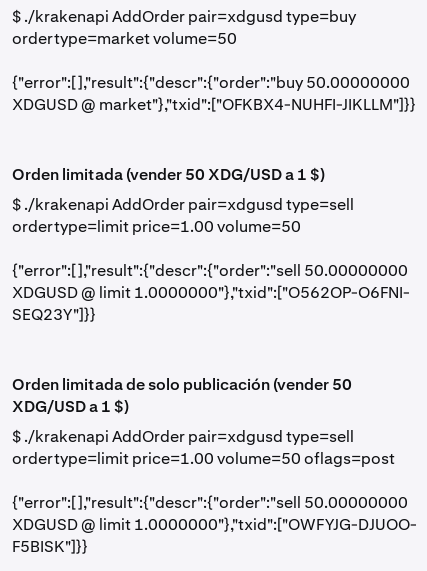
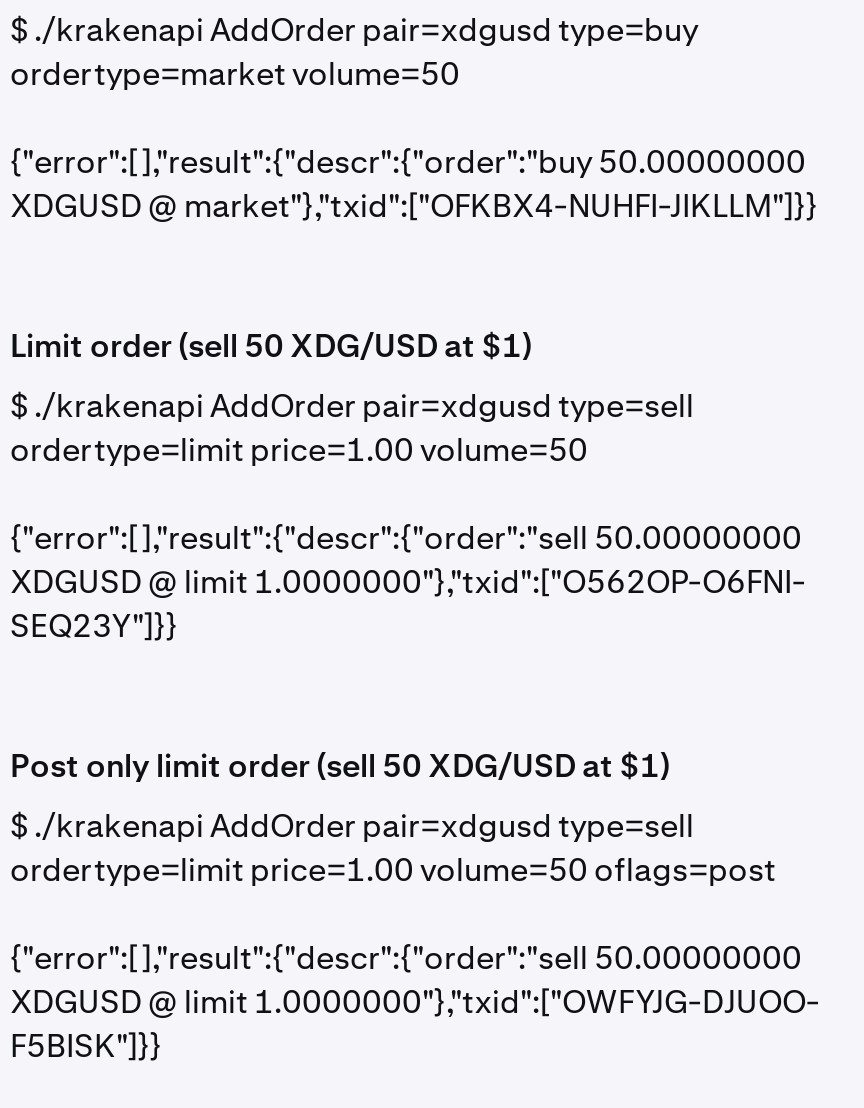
[12,164,325,185] Orden limitada (vender 50 XDG/USD a 1 $) -> [10,325,532,367] Limit order (sell 50 XDG/USD at $1)
[12,374,352,417] Orden limitada de solo publicación (vender 50 | XDG/USD a 1 $) -> [10,745,670,787] Post only limit order (sell 50 XDG/USD at $1)

